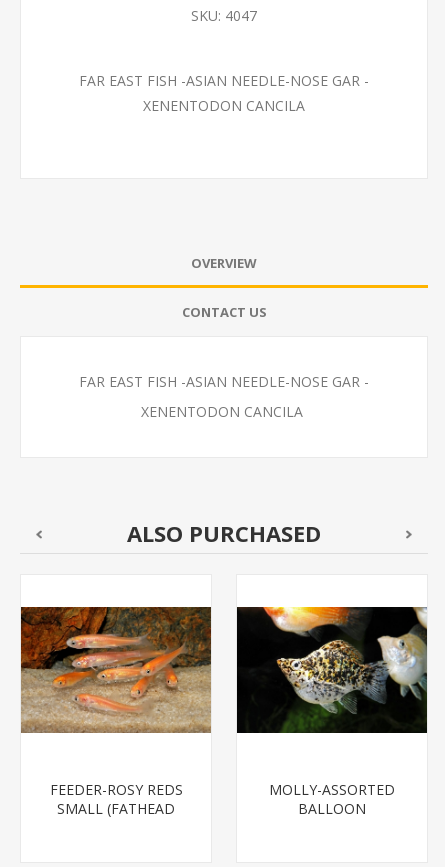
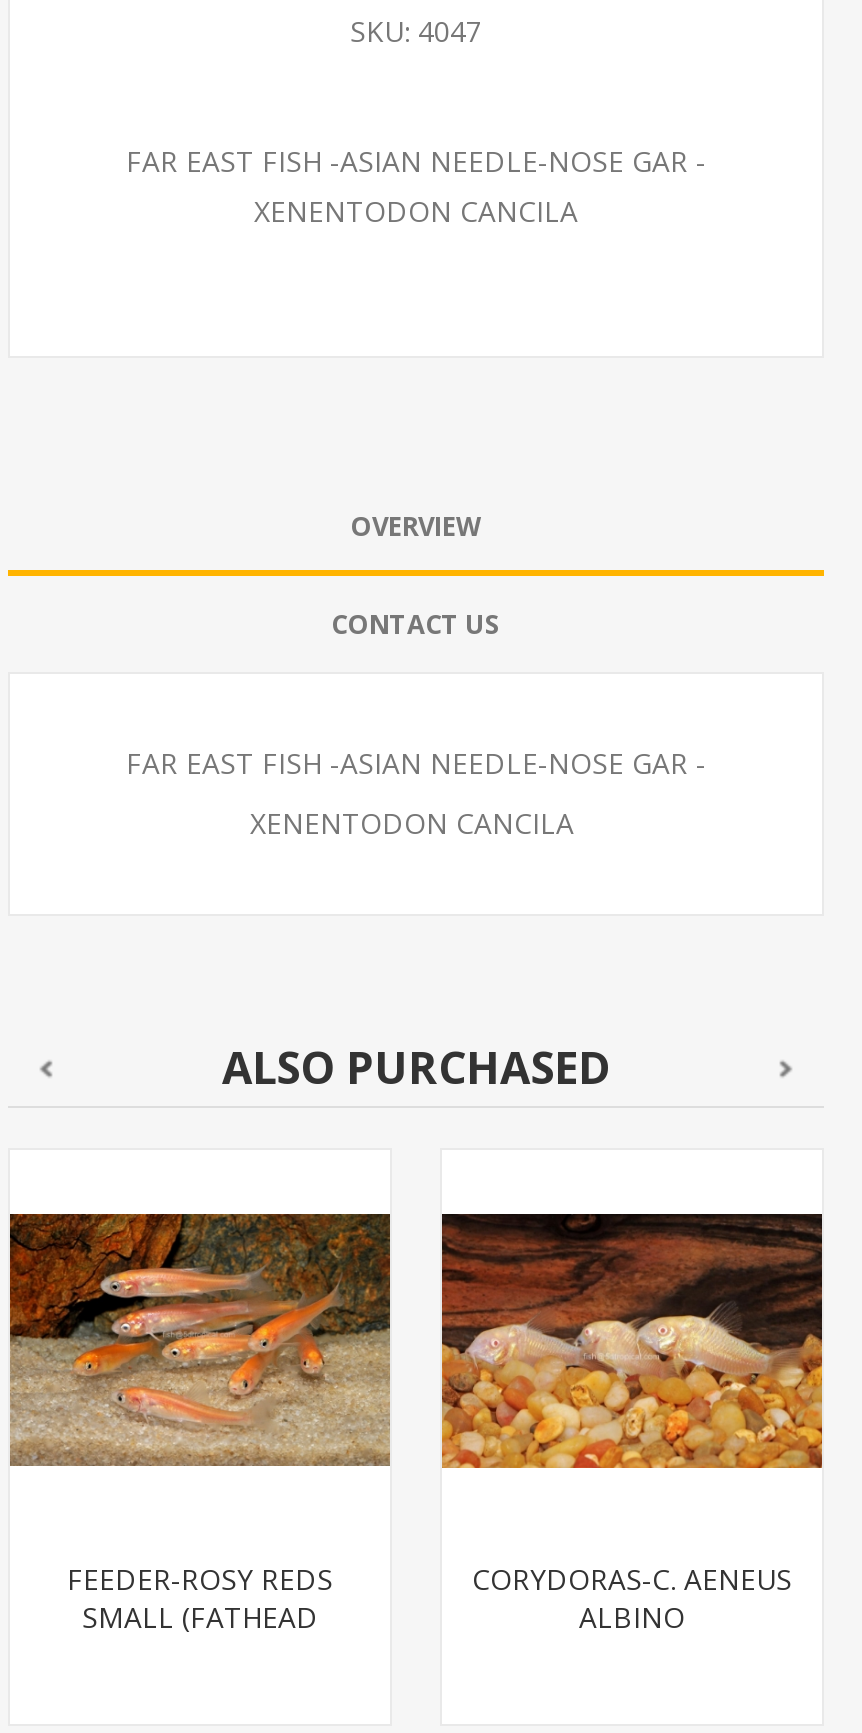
[236,606,428,734] [image] -> [440,1212,824,1470] [image]
[269,780,395,818] MOLLY-ASSORTED | BALLOON -> [472,1561,792,1637] CORYDORAS-C. AENEUS | ALBINO

